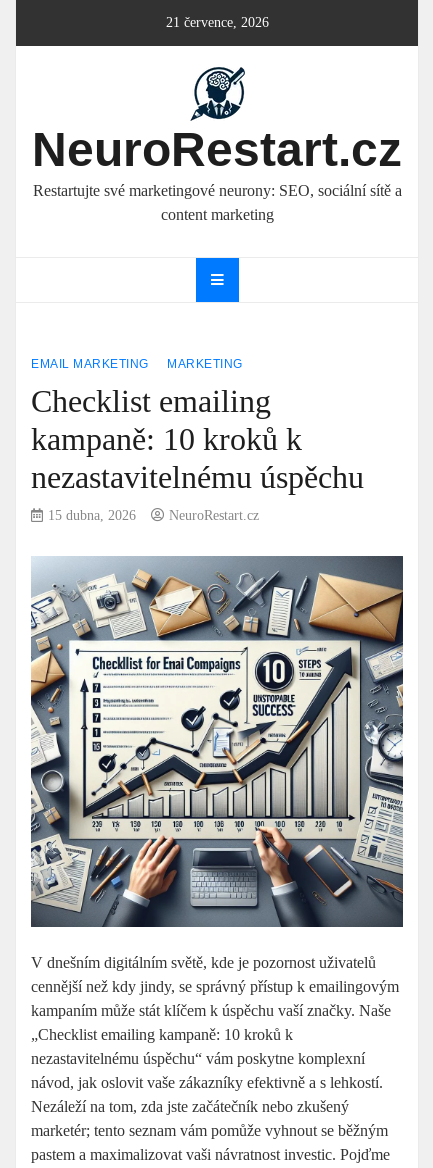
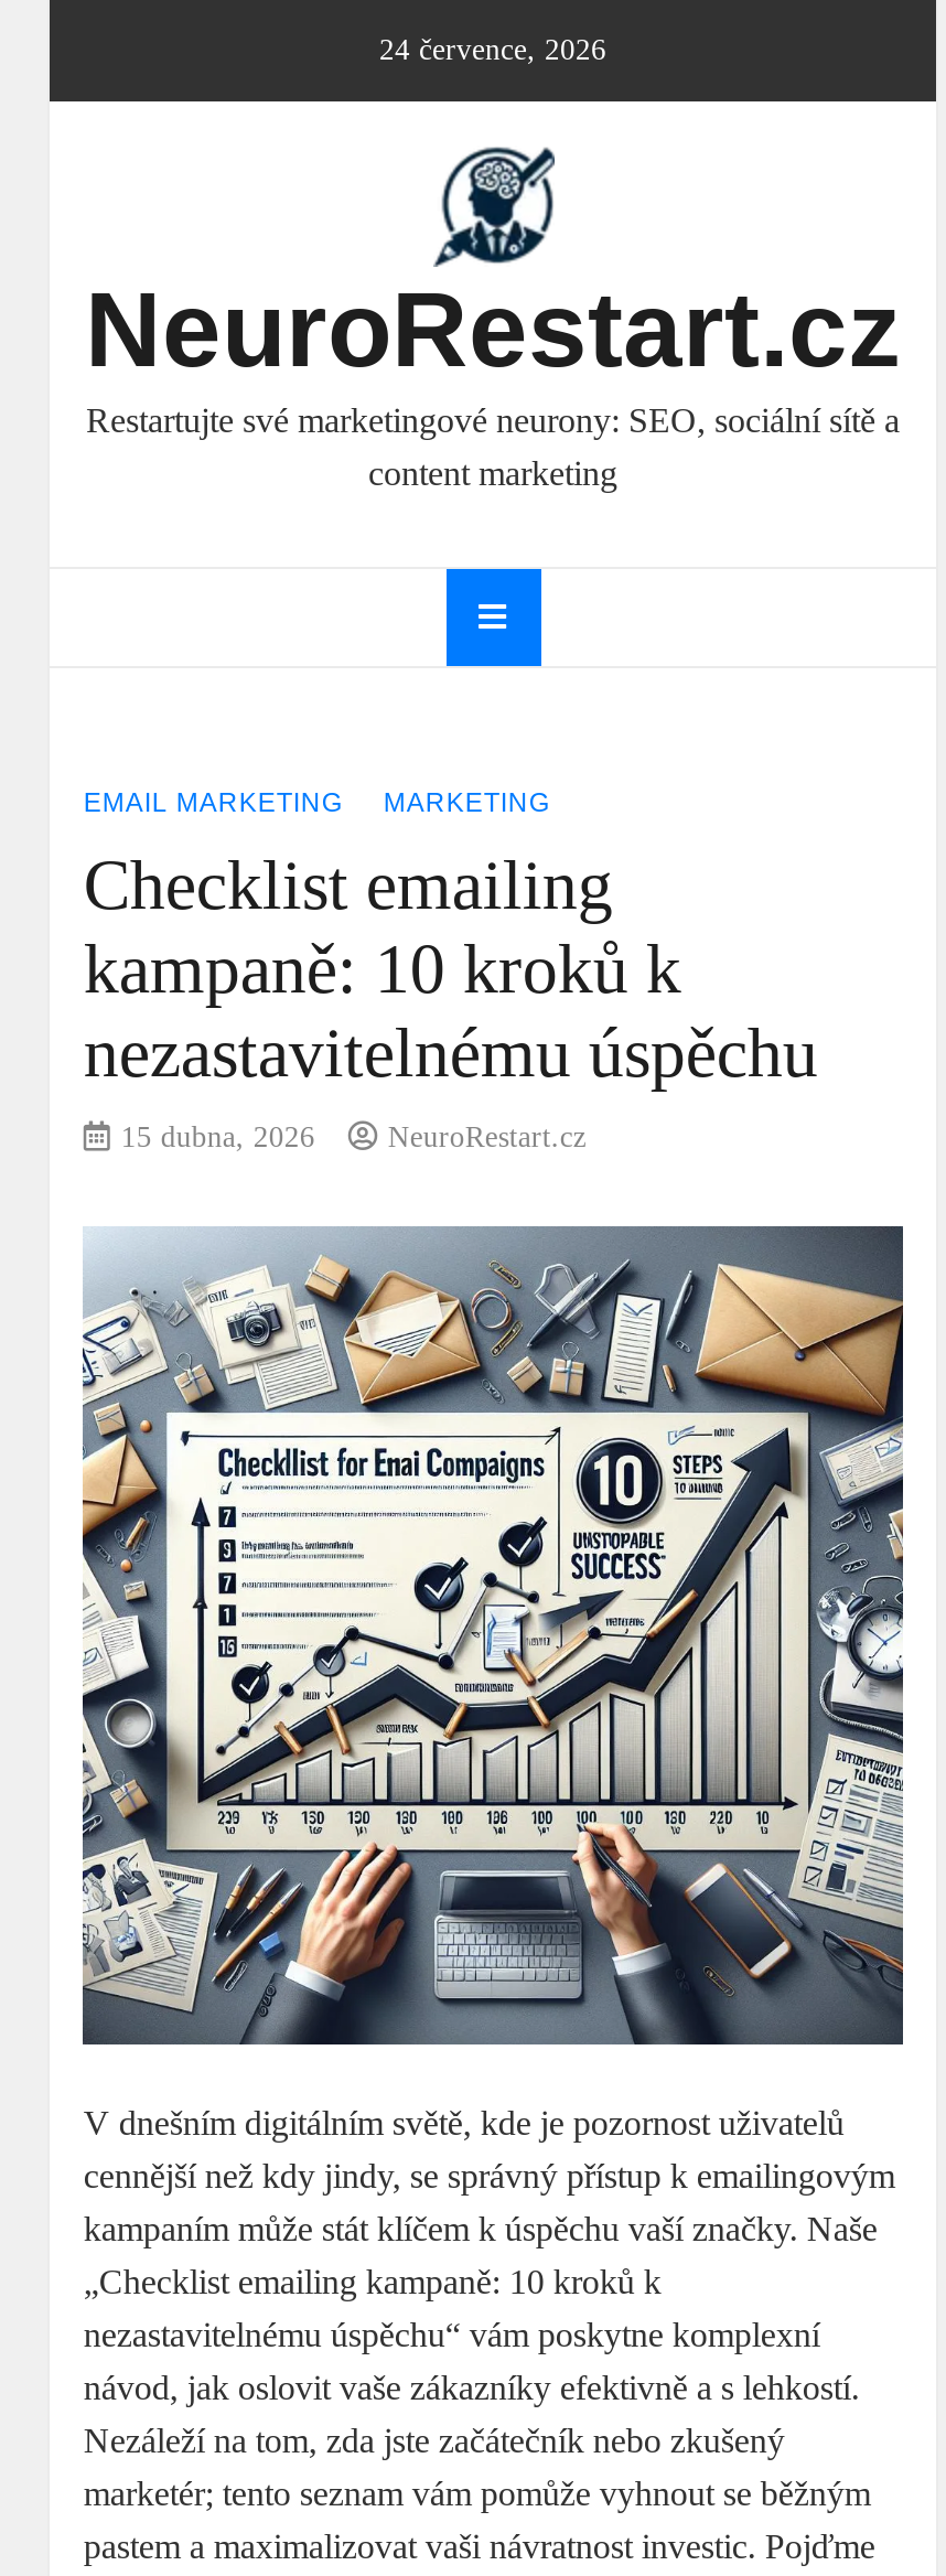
[165,15,268,30] 21 července, 2026 -> [379,33,606,66] 24 července, 2026

